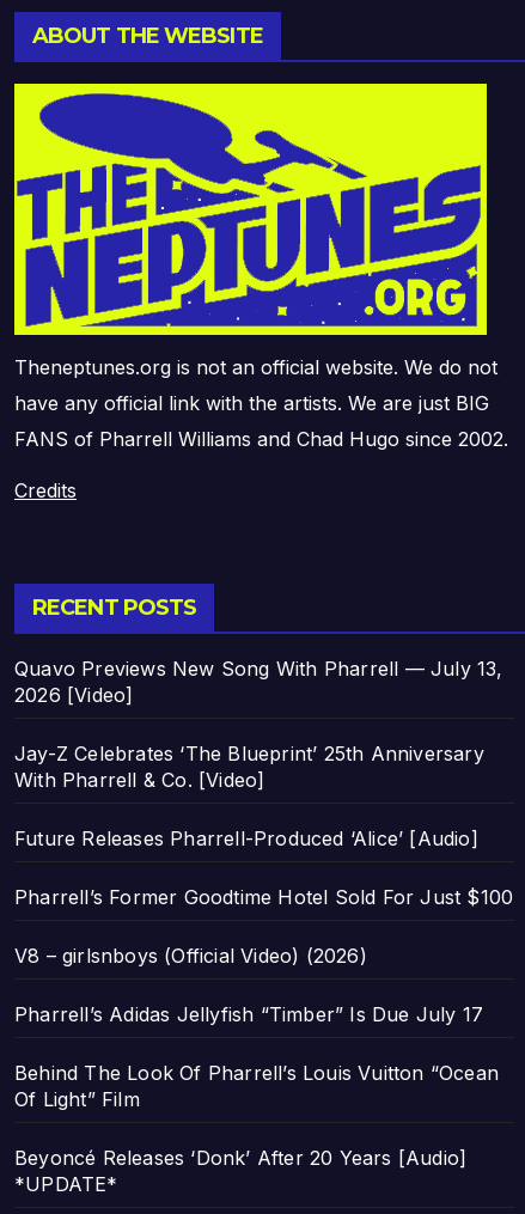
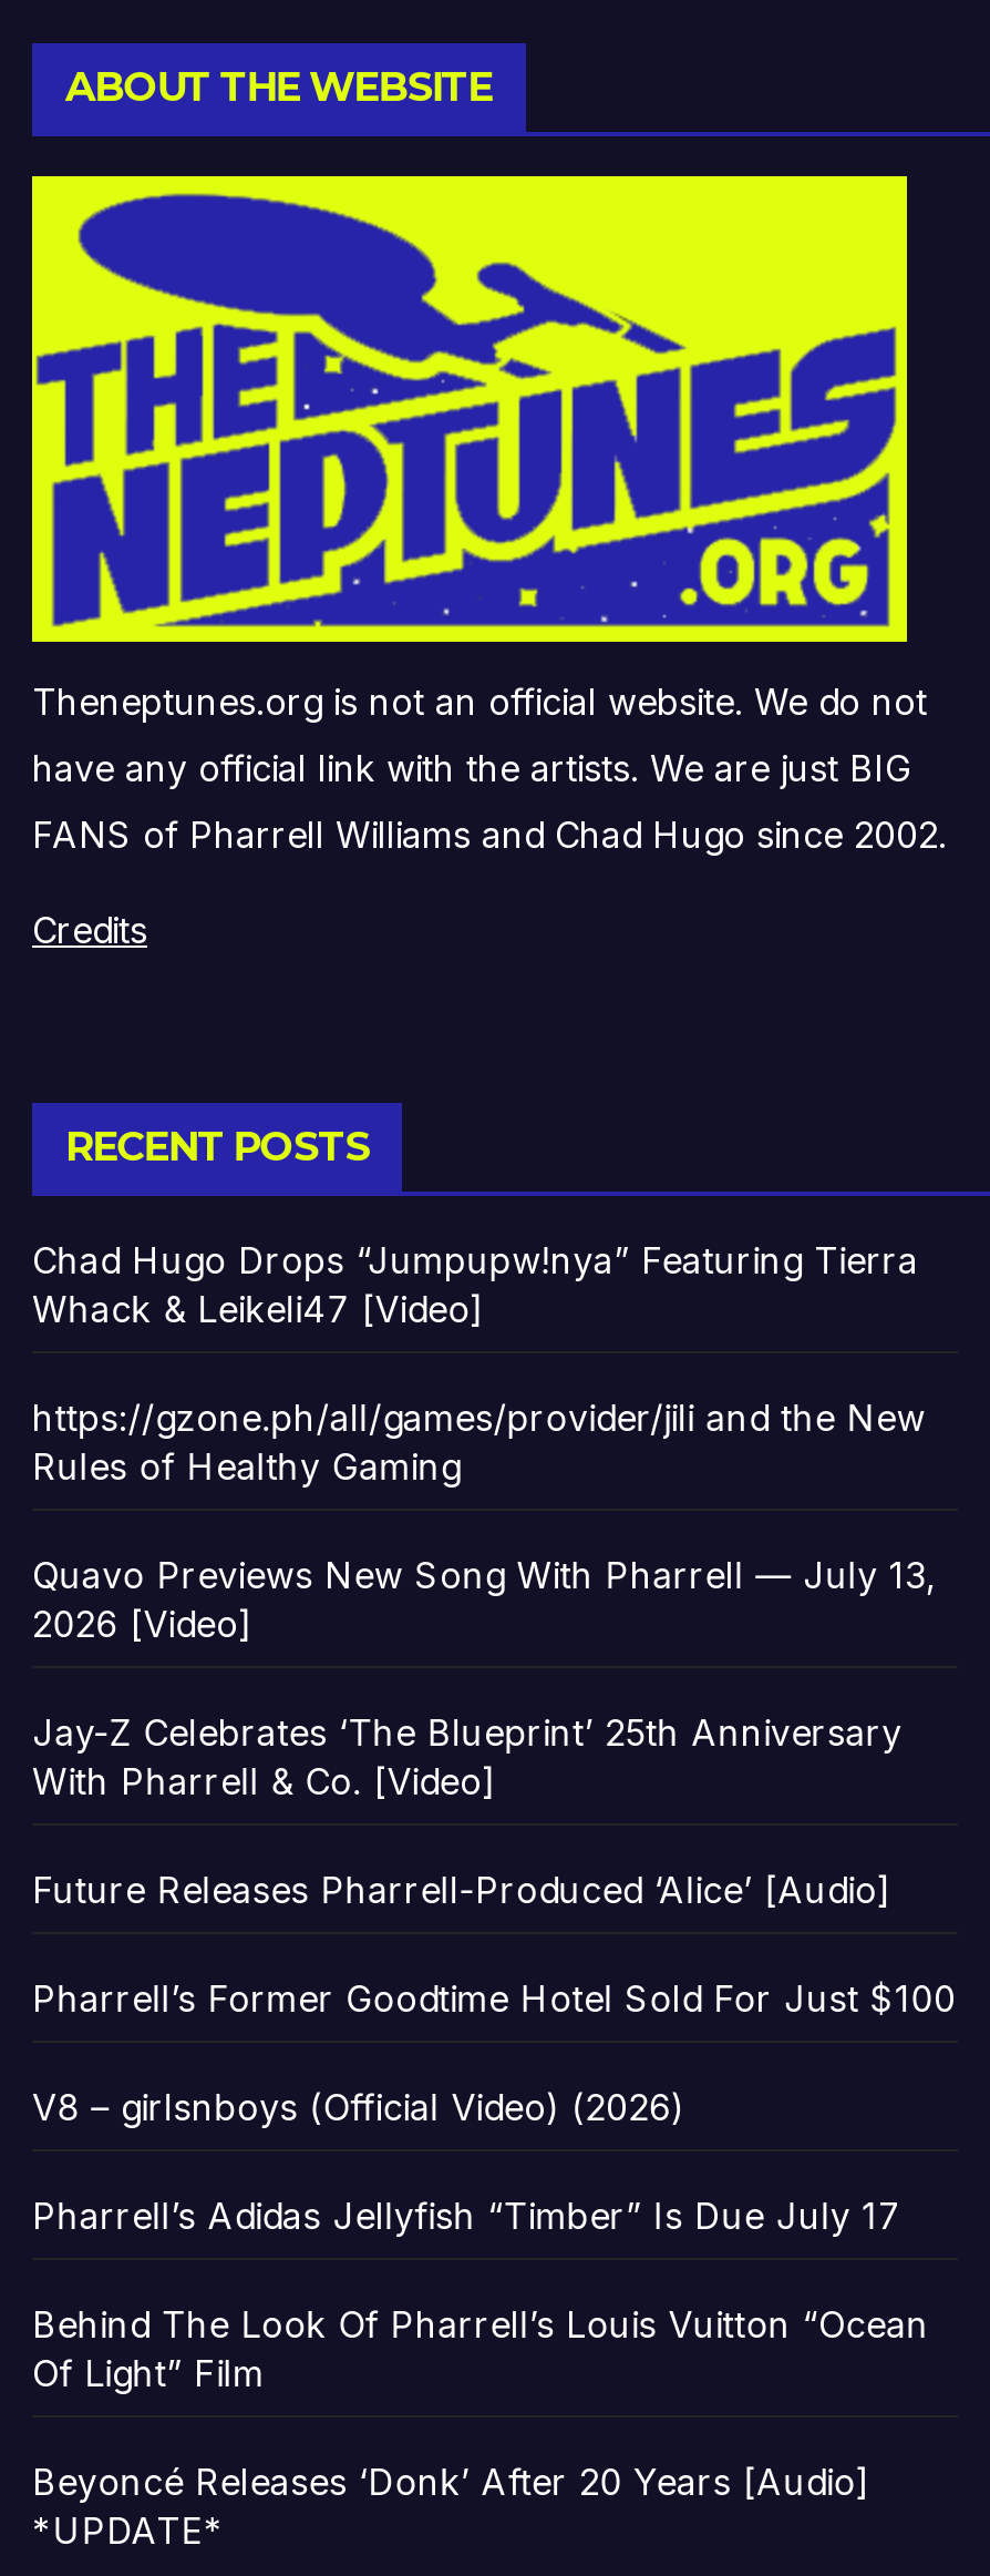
none -> [32,1238,926,1489] Chad Hugo Drops “Jumpupw!nya” Featuring Tierra | Whack & Leikeli47 [Video] | https://gzone.ph/all/games/provider/jili and the New | Rules of Healthy Gaming

